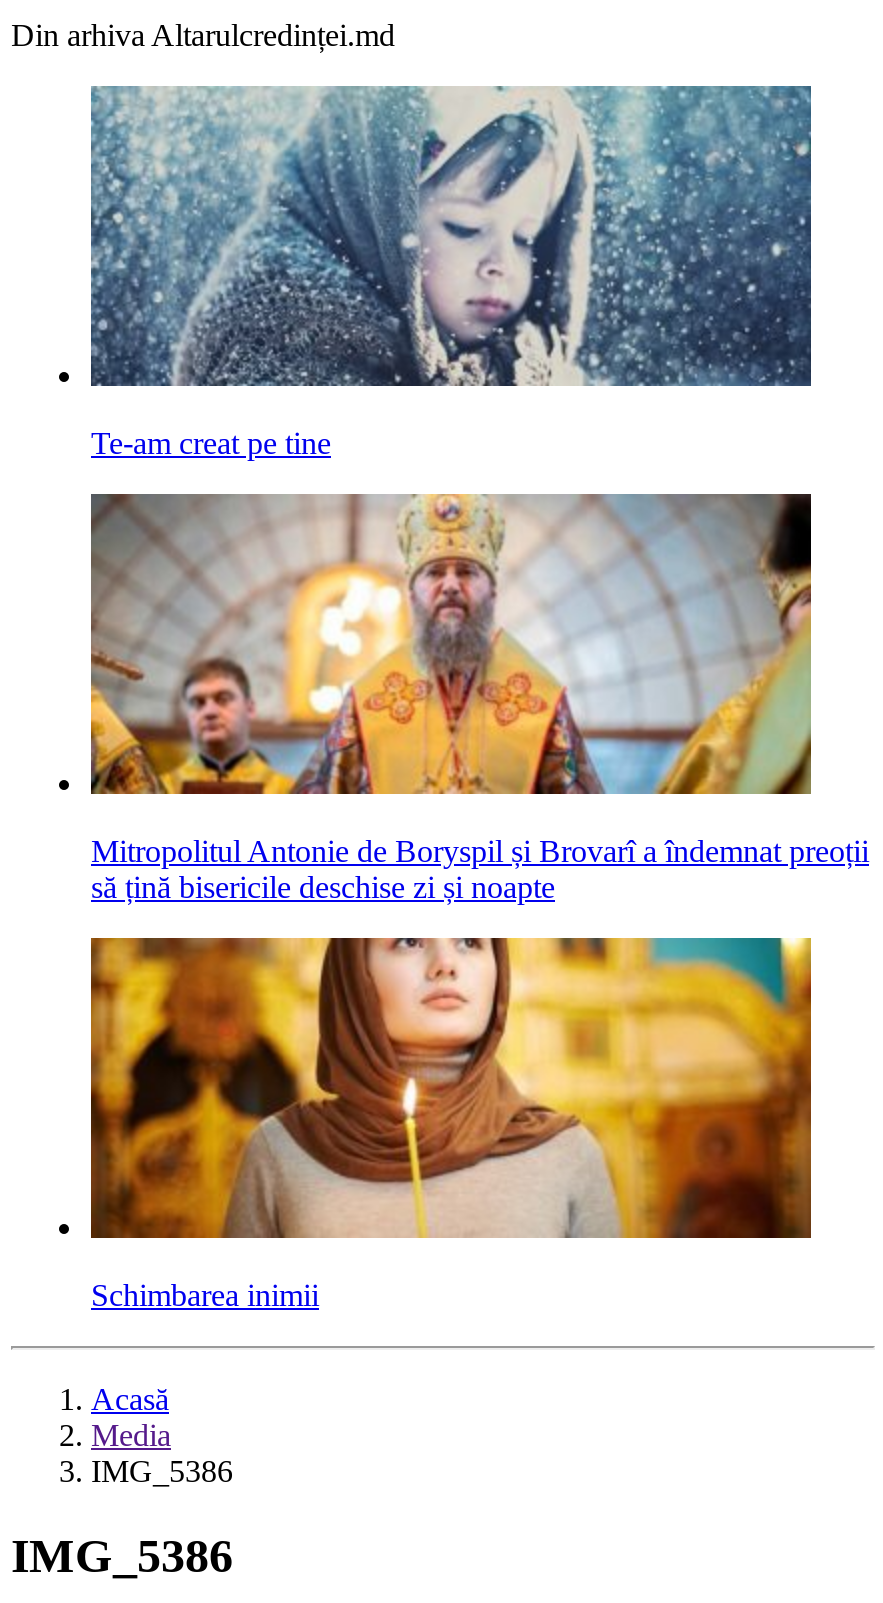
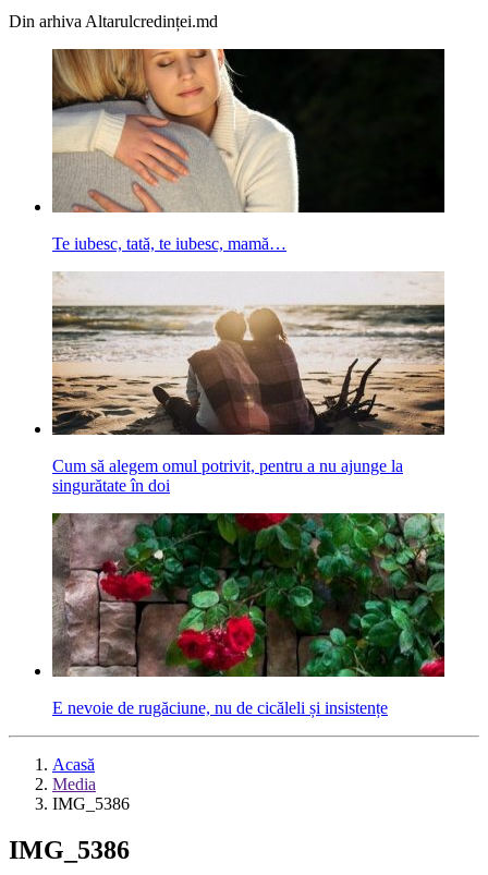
[89,84,813,460] [image] | Te-am creat pe tine -> [51,48,446,253] [image] | Te iubesc, tată, te iubesc, mamă…
[89,492,869,904] [image] | Mitropolitul Antonie de Boryspil și Brovarî a îndemnat preoții | să țină bisericile deschise zi și noapte -> [51,271,446,495] [image] | Cum să alegem omul potrivit, pentru a nu ajunge la | singurătate în doi
[89,936,813,1312] [image] | Schimbarea inimii -> [52,512,446,717] [image] | E nevoie de rugăciune, nu de cicăleli și insistențe

